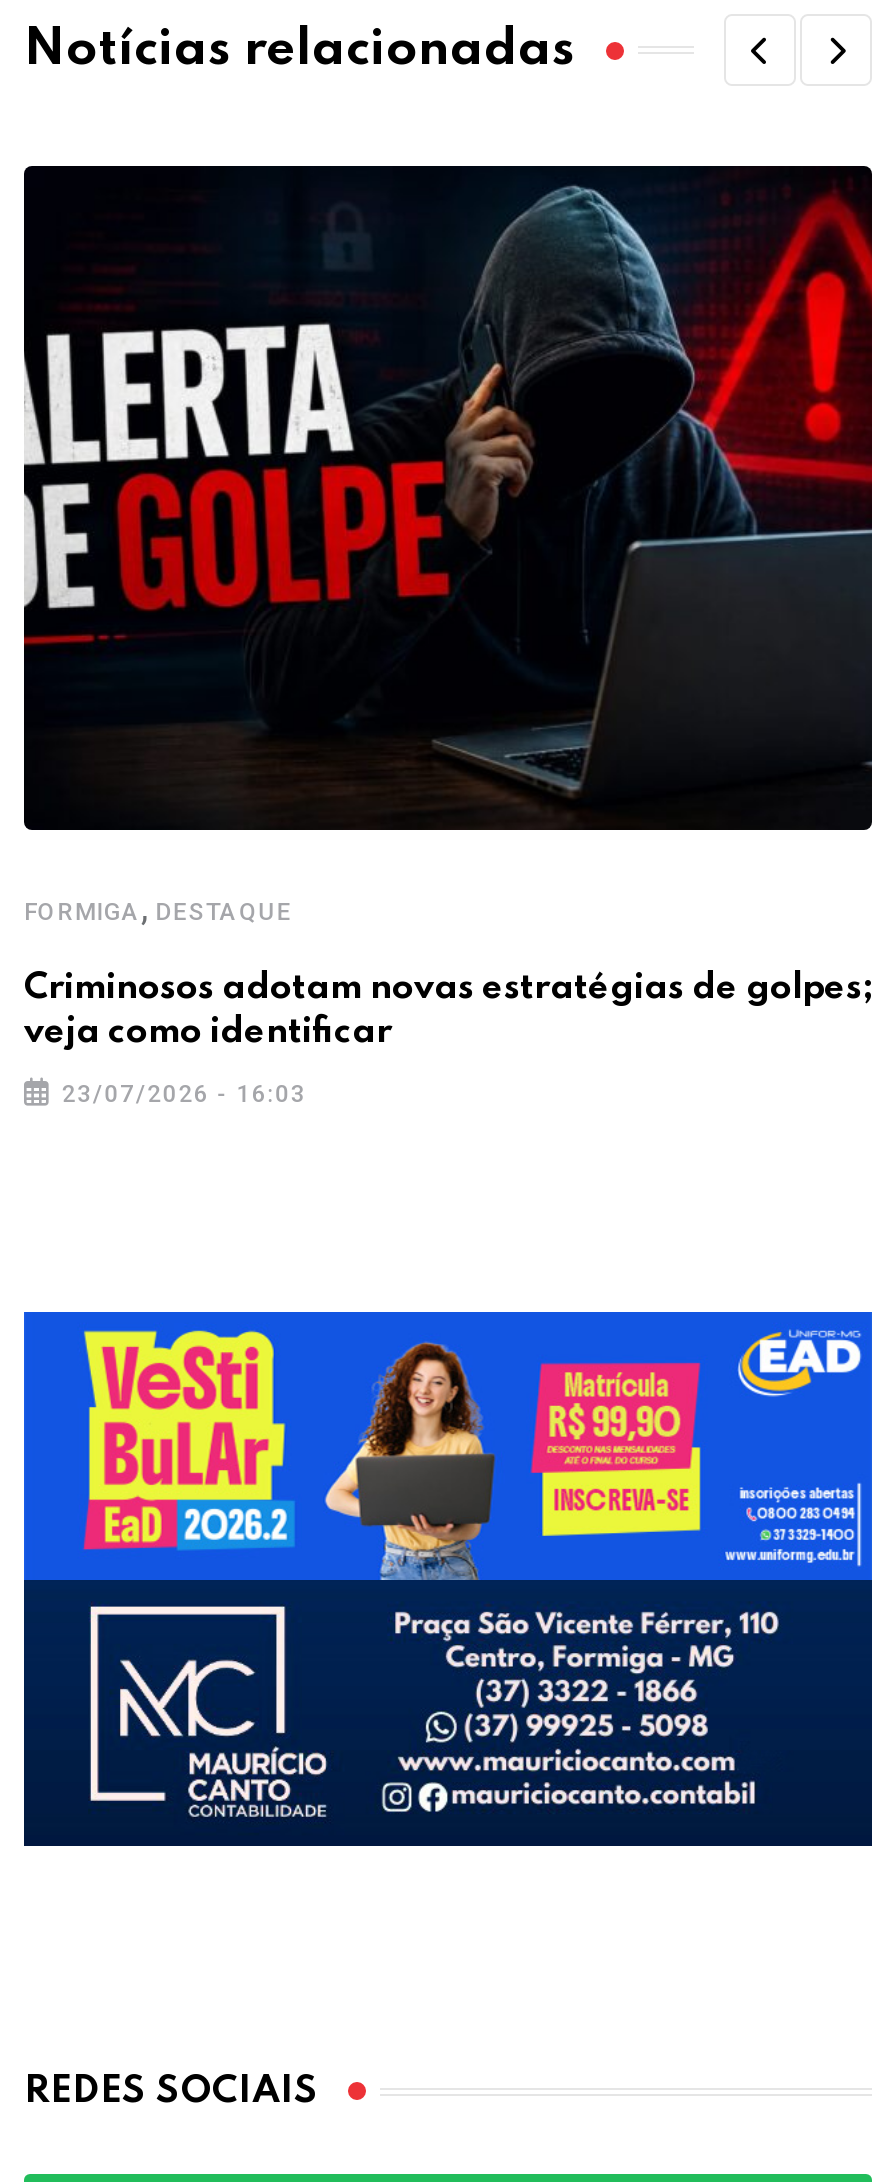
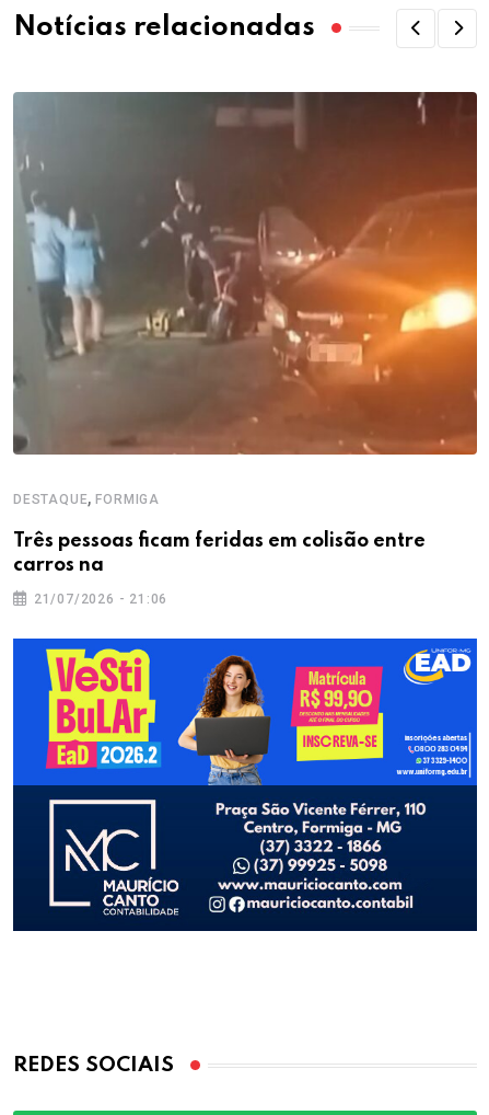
[22,165,874,928] [image] | FORMIGA, DESTAQUE -> [13,92,478,509] [image] | DESTAQUE, FORMIGA
[24,970,872,1050] Criminosos adotam novas estratégias de golpes; | veja como identificar -> [13,532,426,575] Três pessoas ficam feridas em colisão entre | carros na
[62,1080,306,1108] 23/07/2026 - 16:03 -> [34,592,168,607] 21/07/2026 - 21:06

